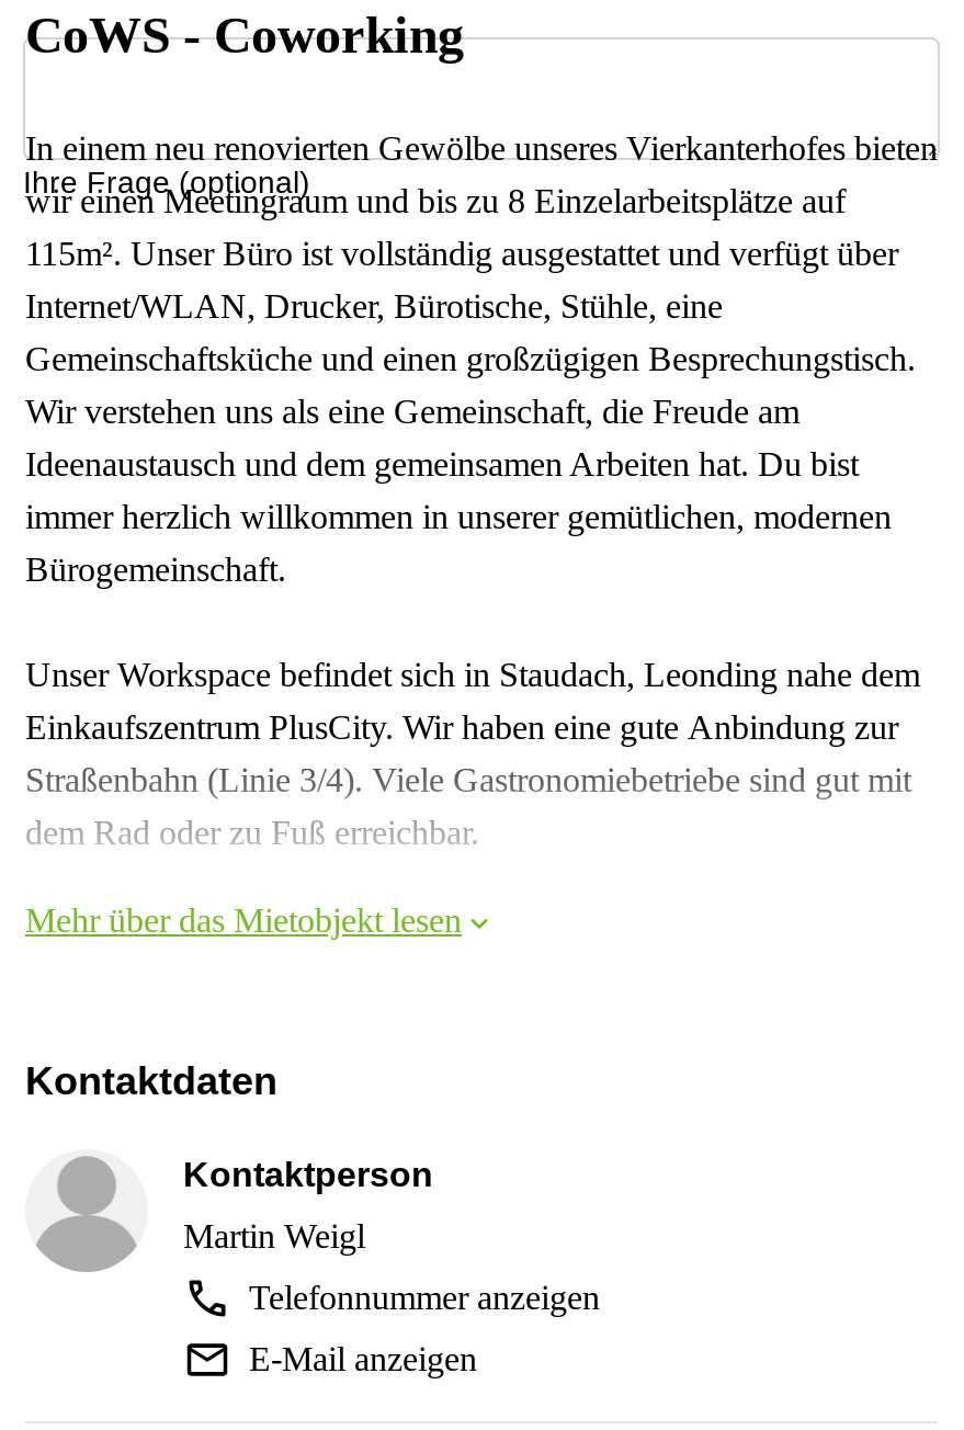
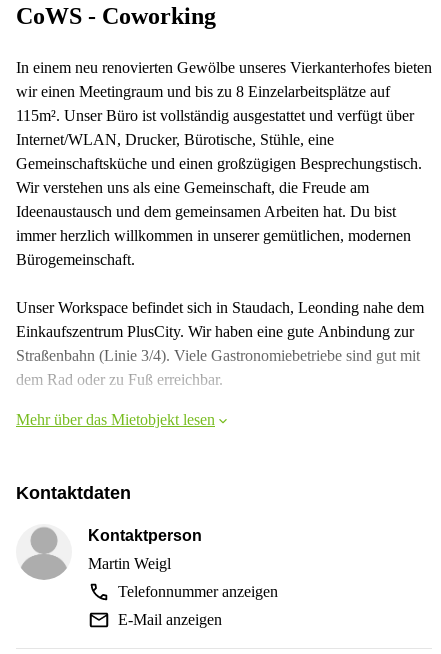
[23,164,310,200] Ihre Frage (optional) -> none

